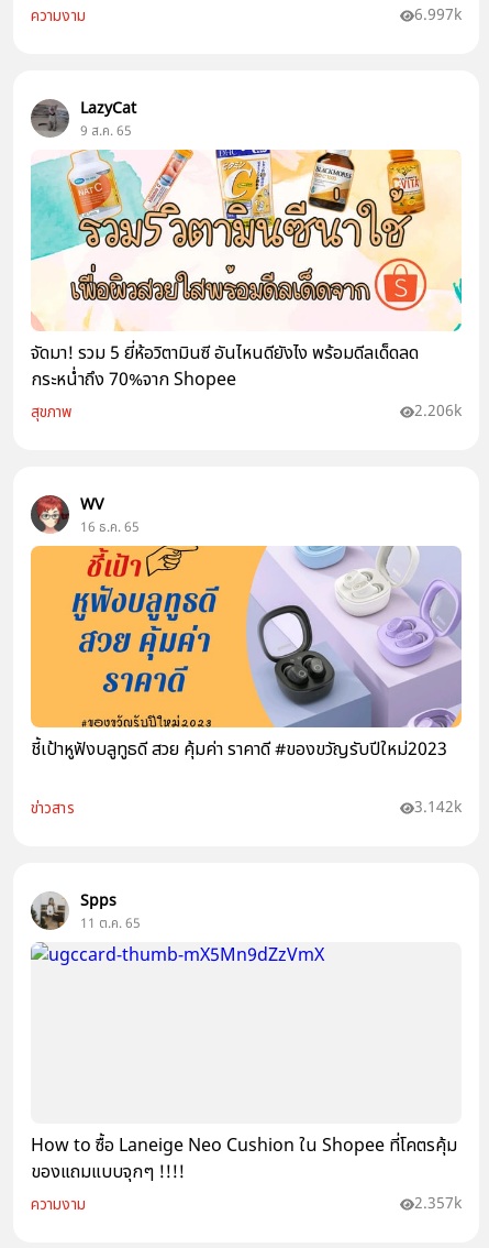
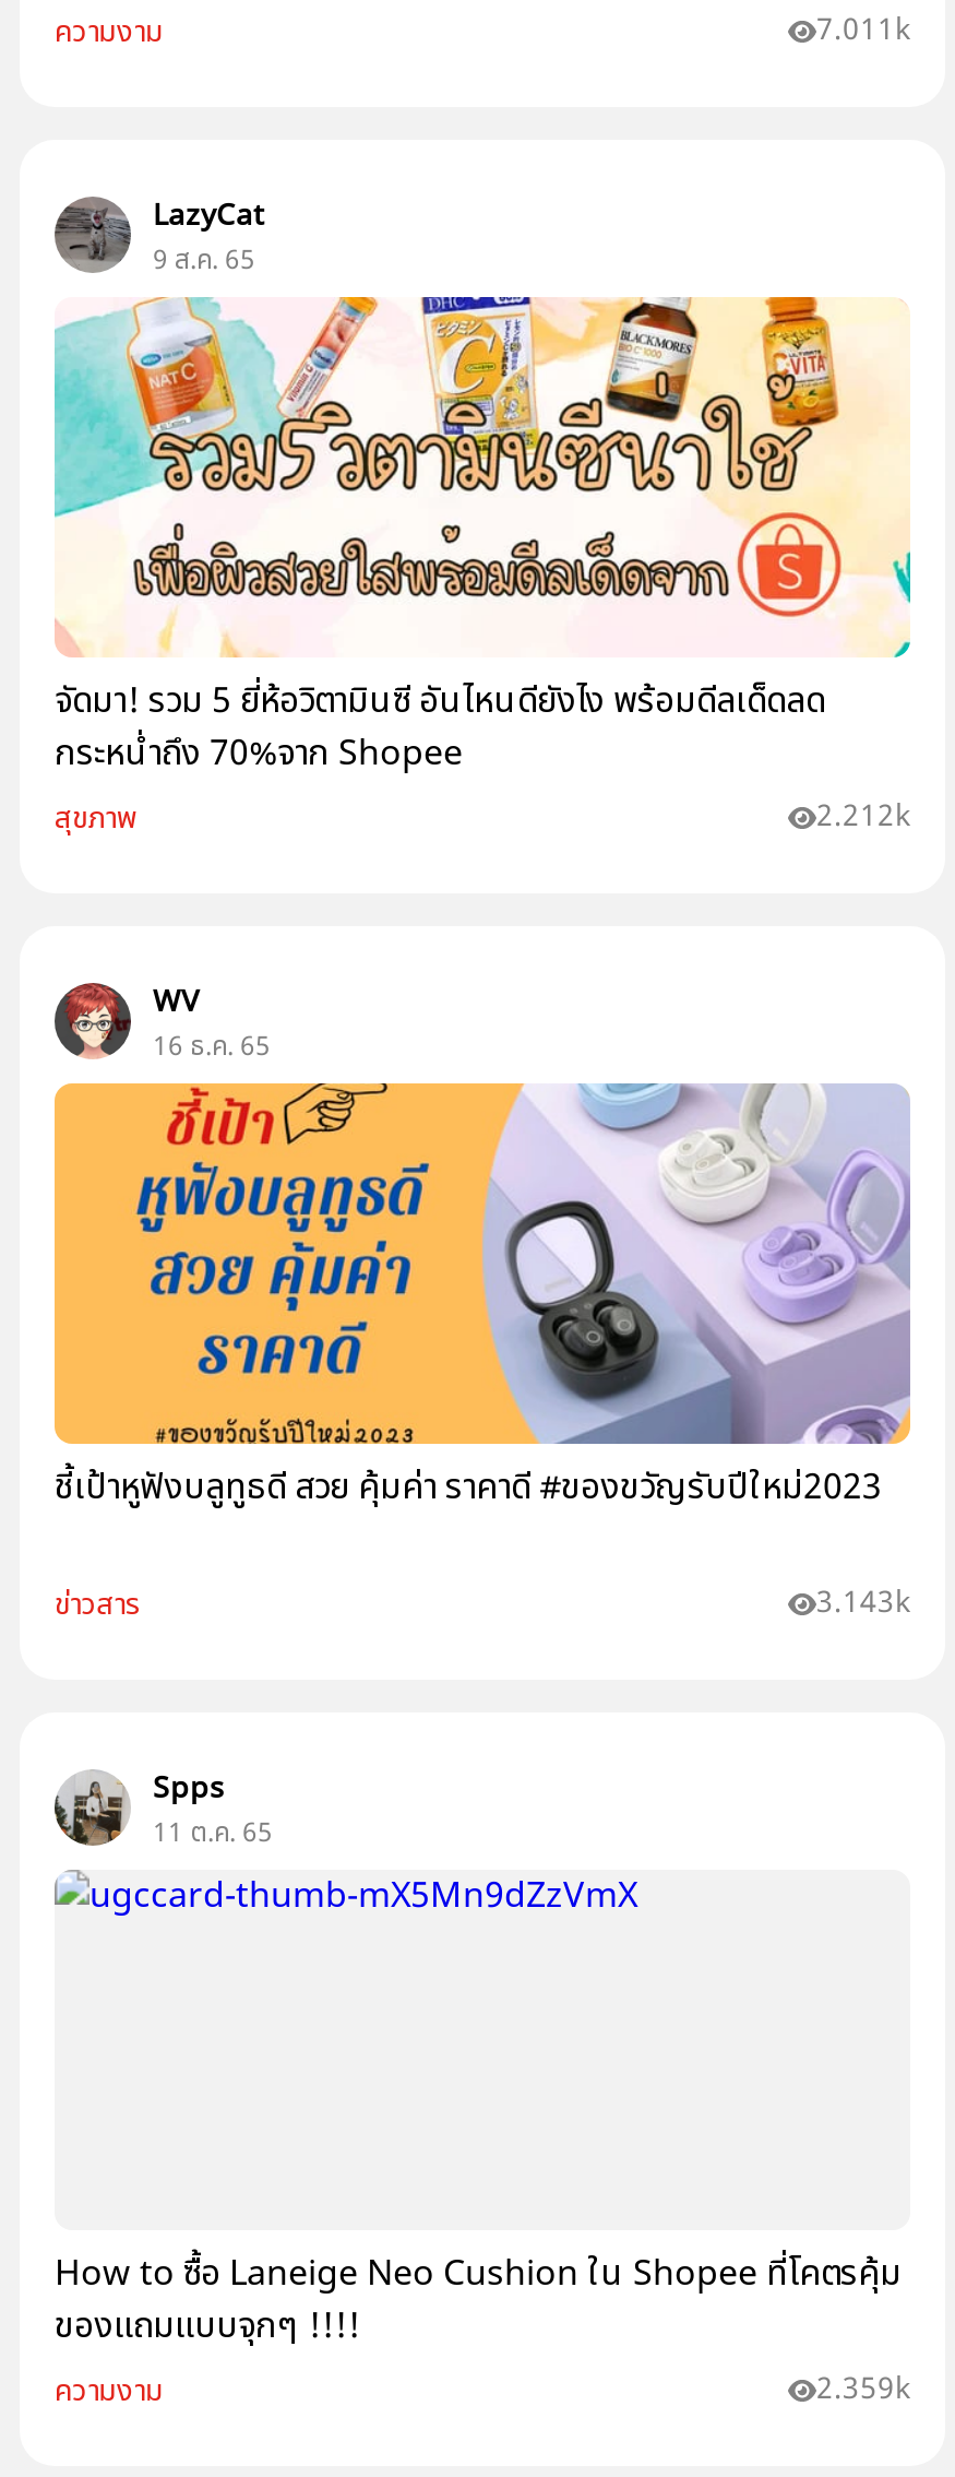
[414,5,462,27] 6.997k -> [816,9,910,53] 7.011k
[414,401,462,423] 2.206k -> [816,795,910,839] 2.212k
[414,797,462,819] 3.142k -> [816,1582,910,1625] 3.143k
[414,1193,462,1215] 2.357k -> [816,2368,910,2412] 2.359k

